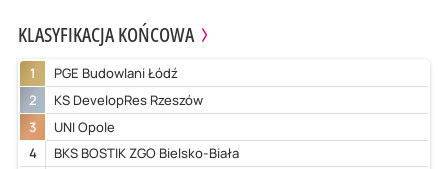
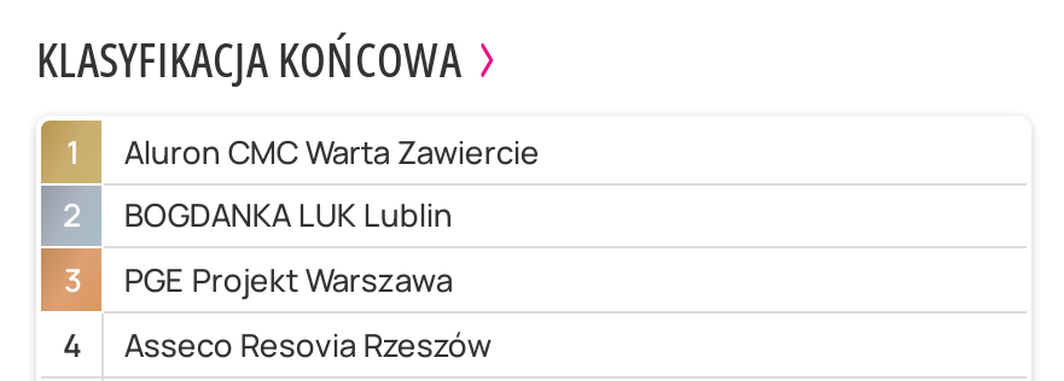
[54,64,178,82] PGE Budowlani Łódź -> [124,130,539,173] Aluron CMC Warta Zawiercie
[54,91,203,109] KS DevelopRes Rzeszów -> [124,194,452,238] BOGDANKA LUK Lublin
[54,118,115,136] UNI Opole -> [124,259,452,302] PGE Projekt Warszawa
[54,144,239,162] BKS BOSTIK ZGO Bielsko-Biała -> [124,323,491,366] Asseco Resovia Rzeszów

